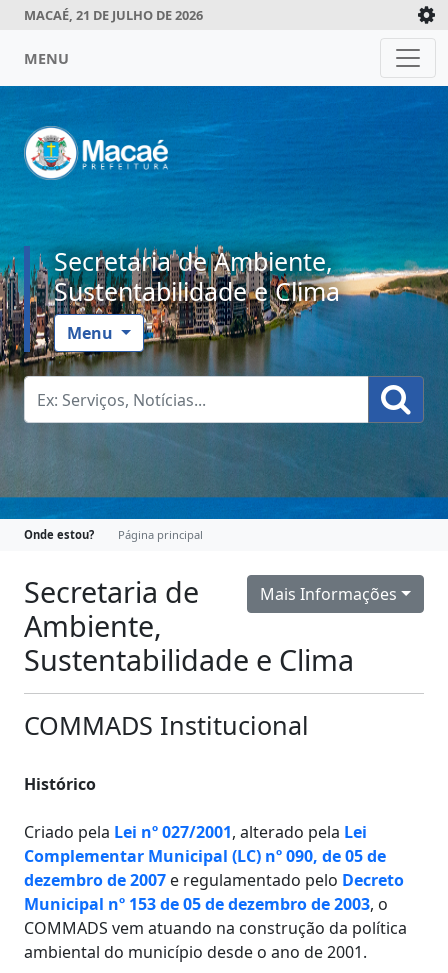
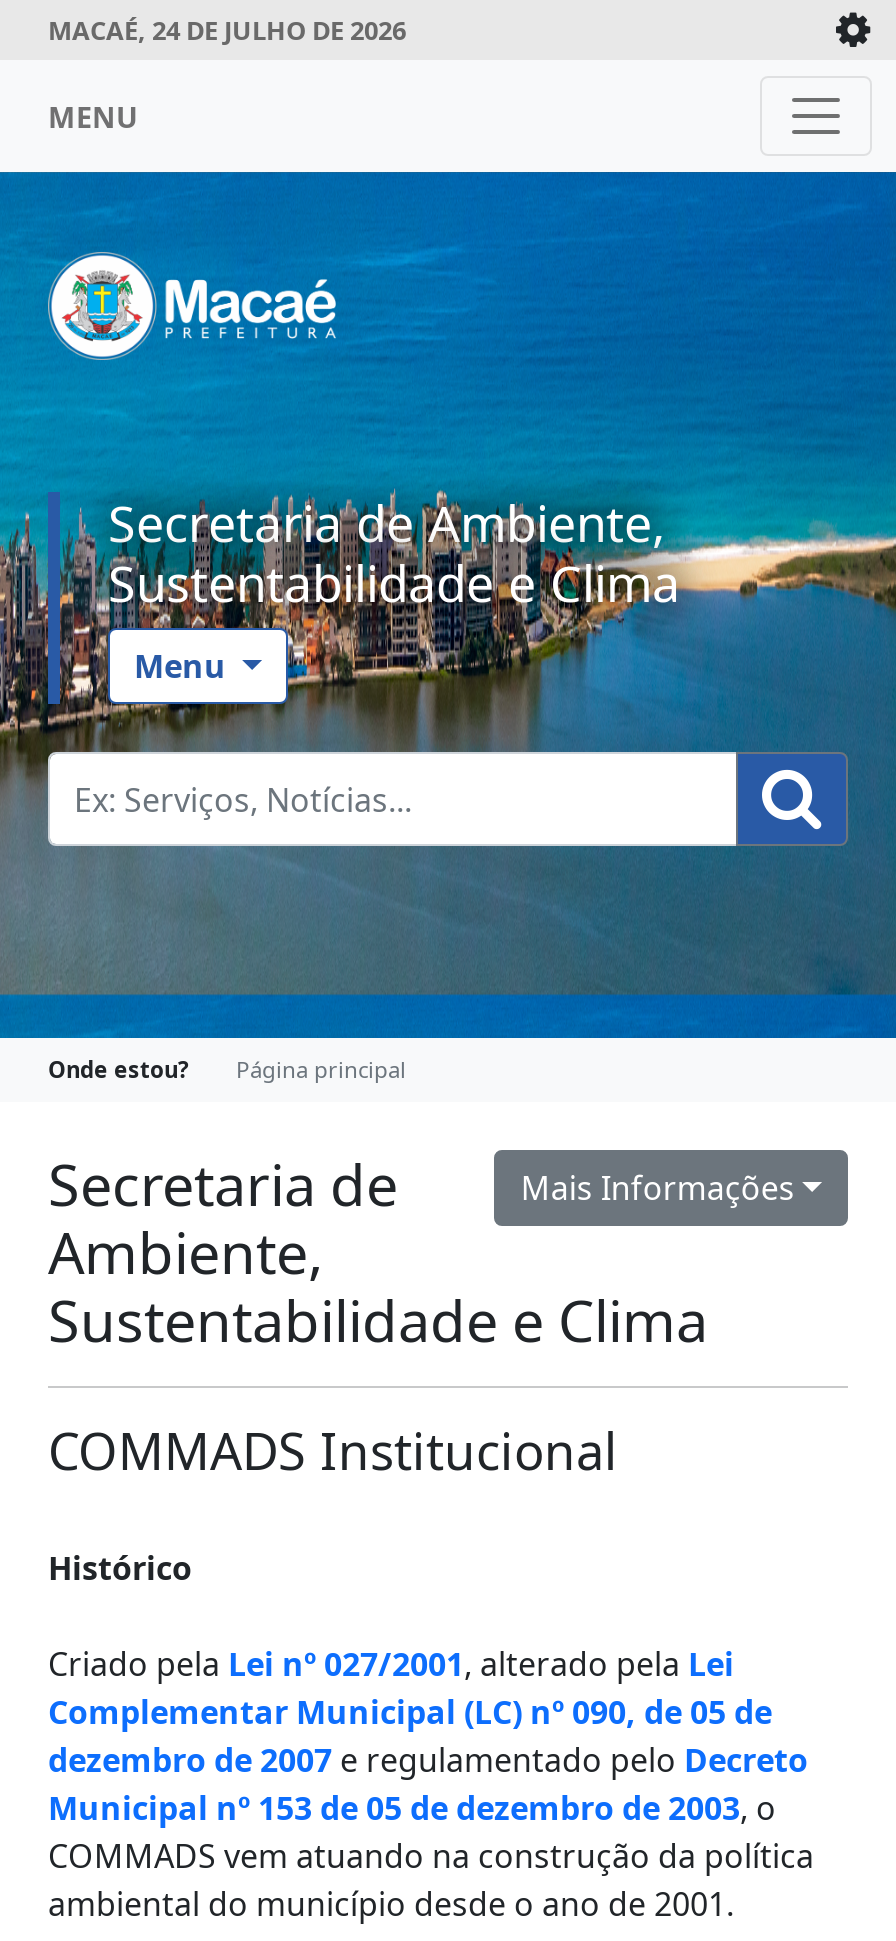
[24,5,203,23] MACAÉ, 21 DE JULHO DE 2026 -> [48,11,406,47] MACAÉ, 24 DE JULHO DE 2026

